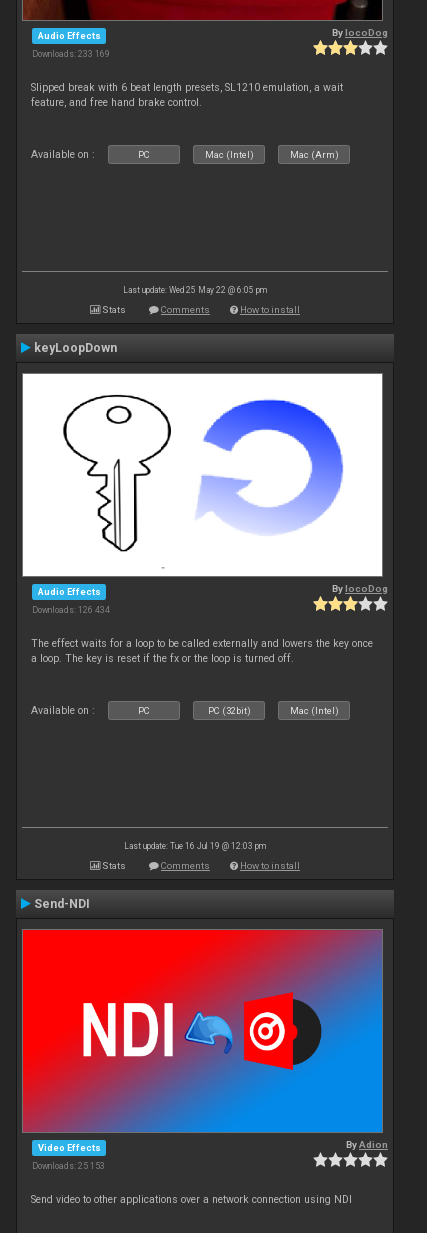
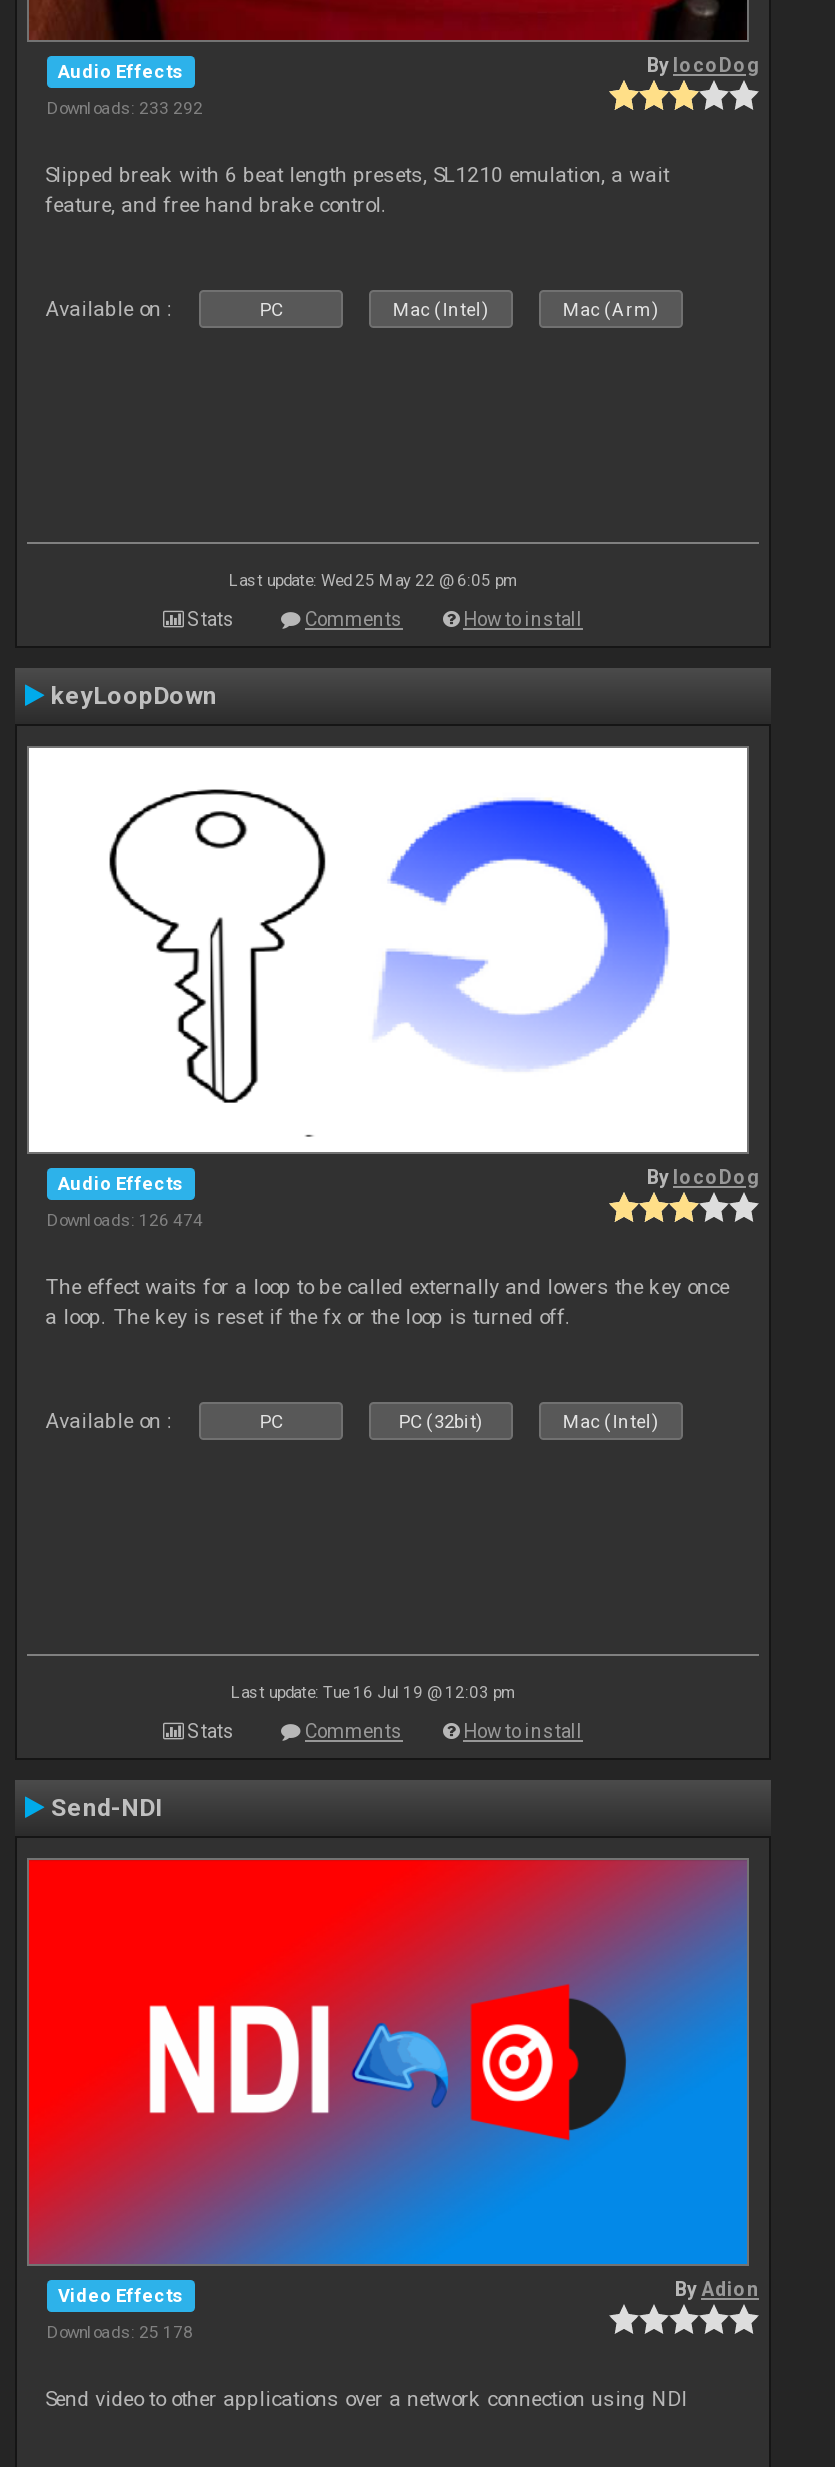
[32,49,110,59] Downloads: 233 169 -> [47,97,203,117] Downloads: 233 292
[32,605,110,615] Downloads: 126 434 -> [47,1209,203,1229] Downloads: 126 474
[32,1161,105,1171] Downloads: 25 153 -> [47,2321,193,2341] Downloads: 25 178

